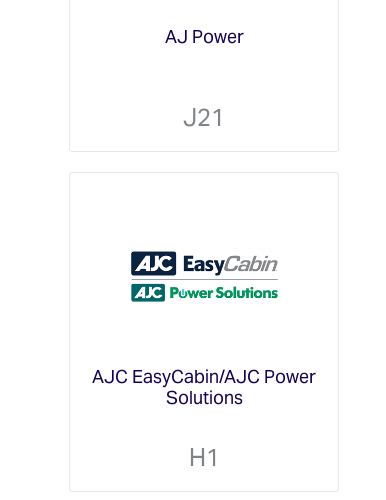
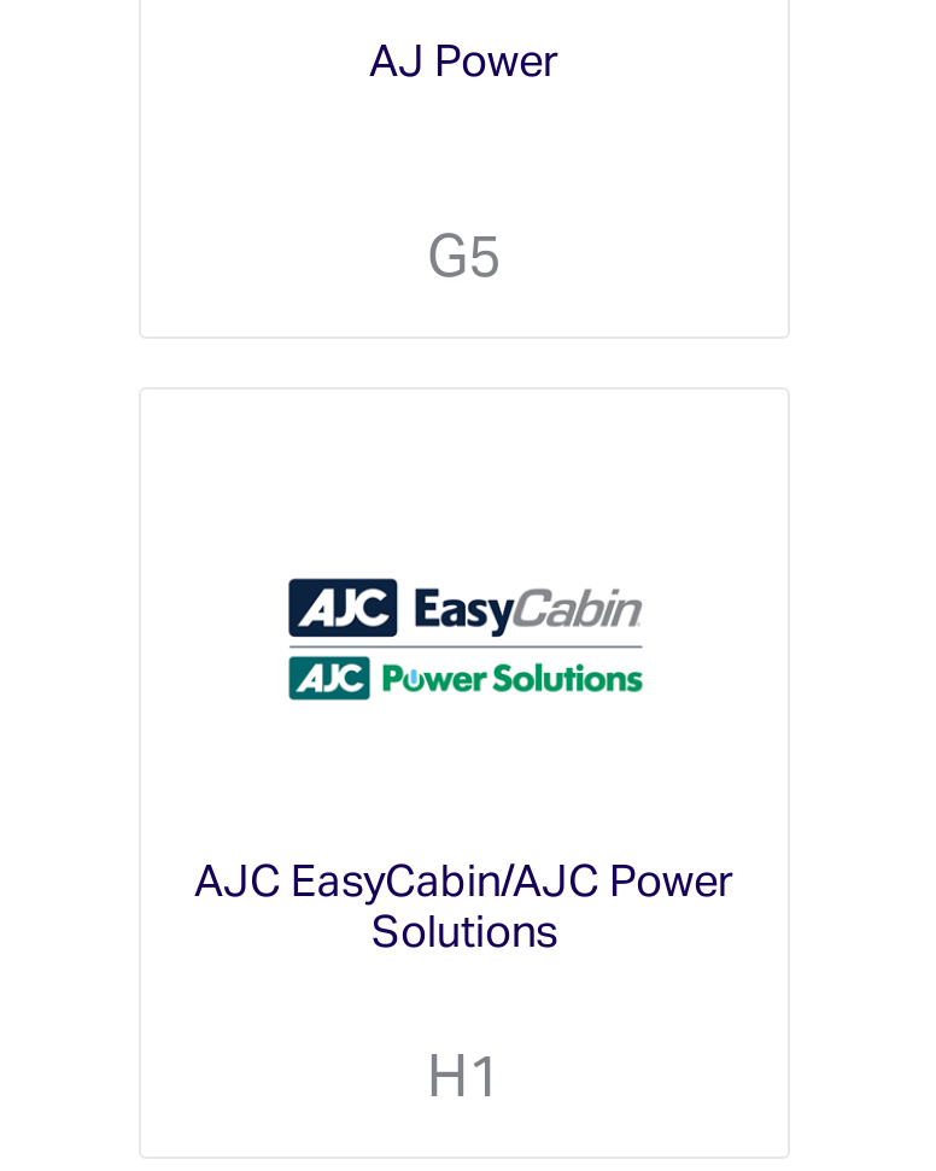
[183,102,225,133] J21 -> [427,218,502,293] G5

